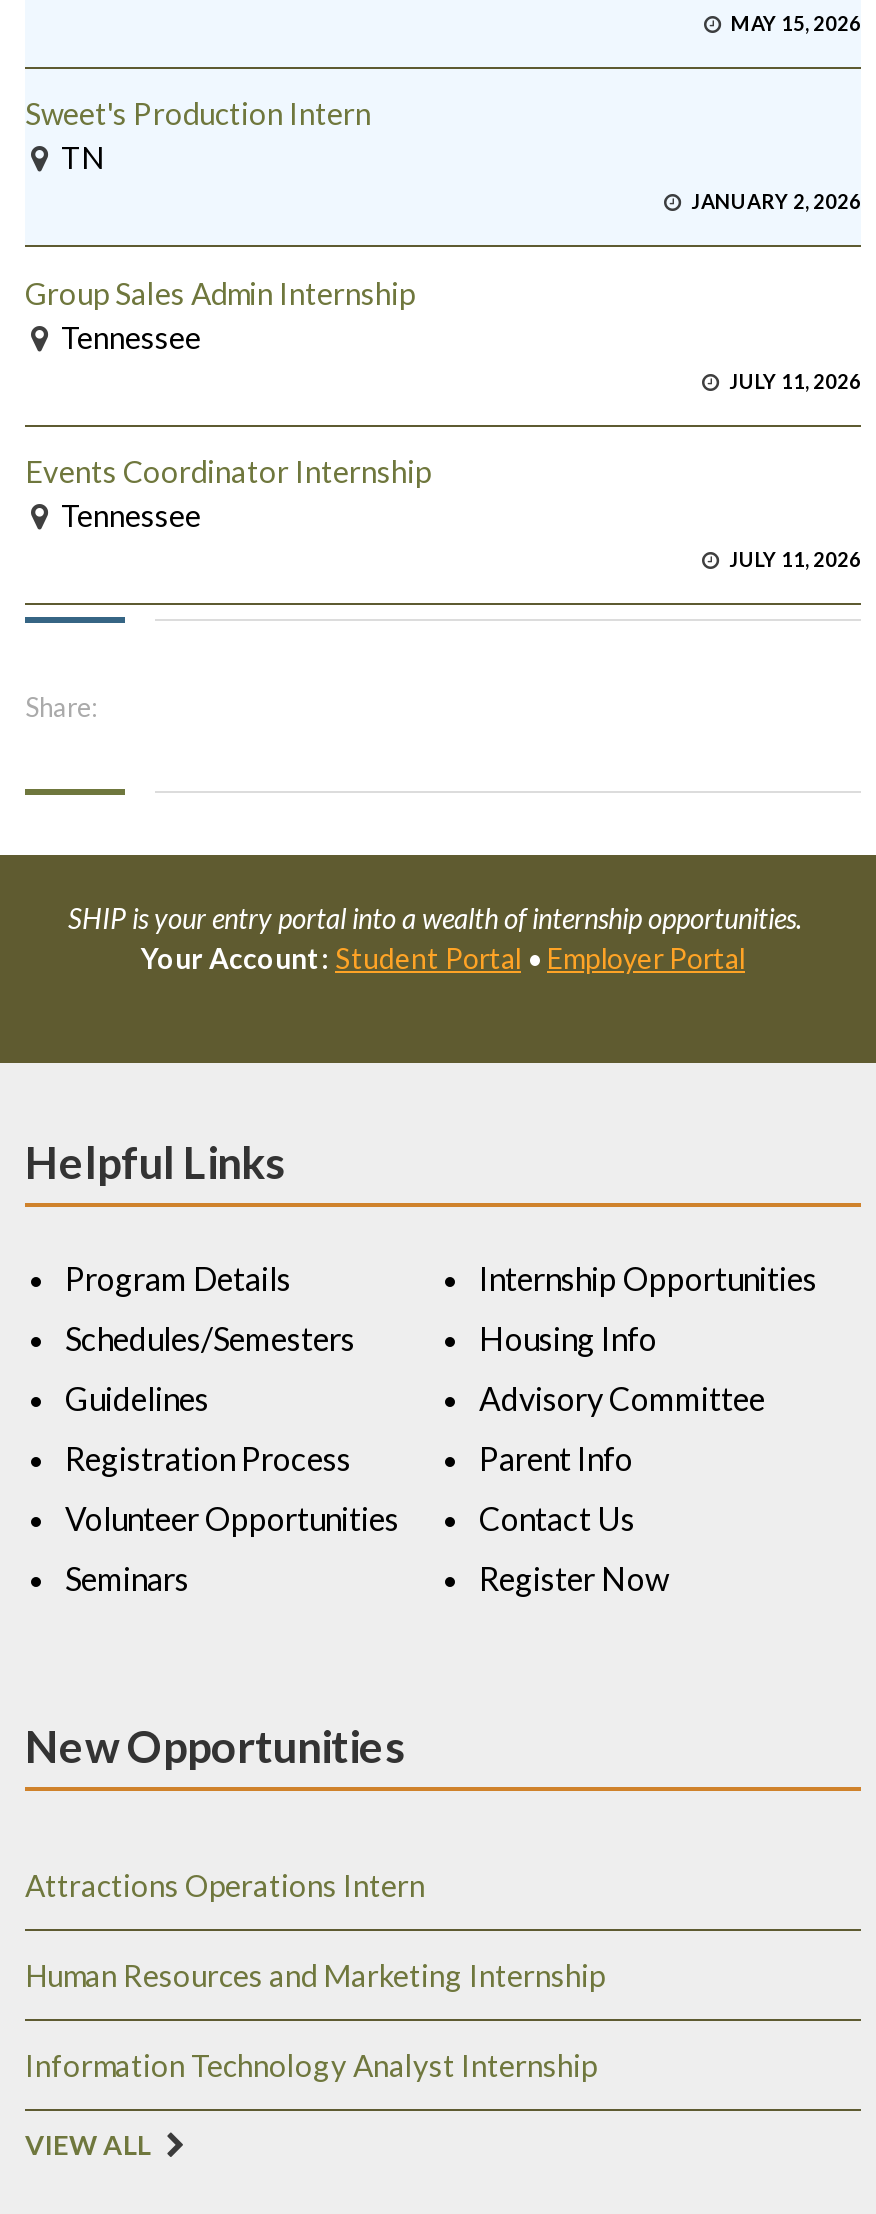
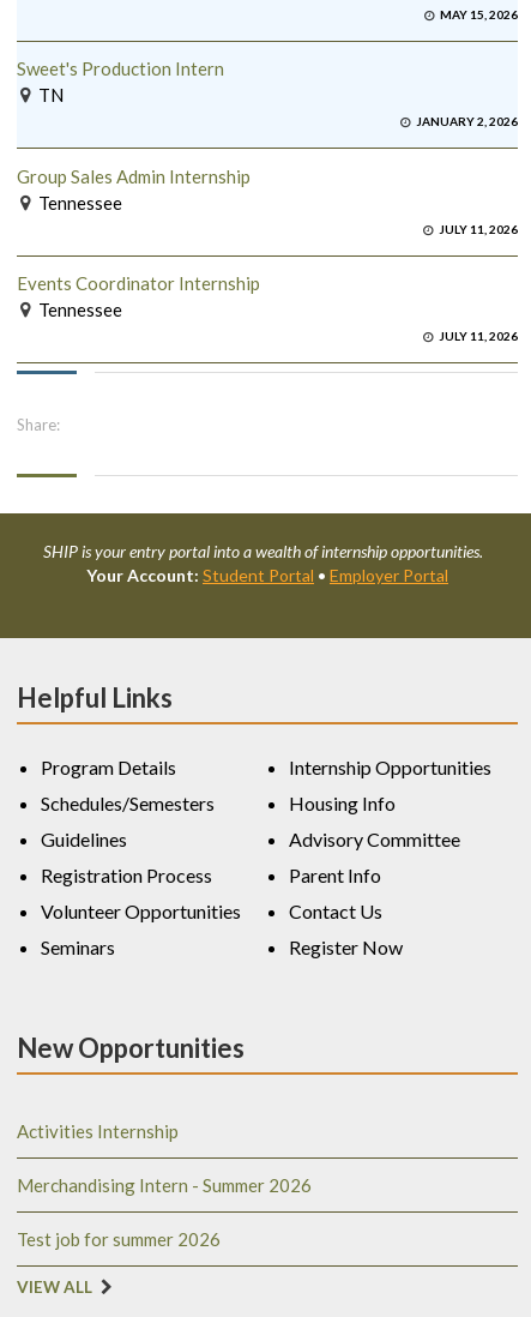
[25,1868,425,1904] Attractions Operations Intern -> [17,1121,179,1142] Activities Internship
[25,1958,605,1994] Human Resources and Marketing Internship -> [17,1175,312,1196] Merchandising Intern - Summer 2026
[25,2048,597,2084] Information Technology Analyst Internship -> [17,1229,221,1250] Test job for summer 2026

